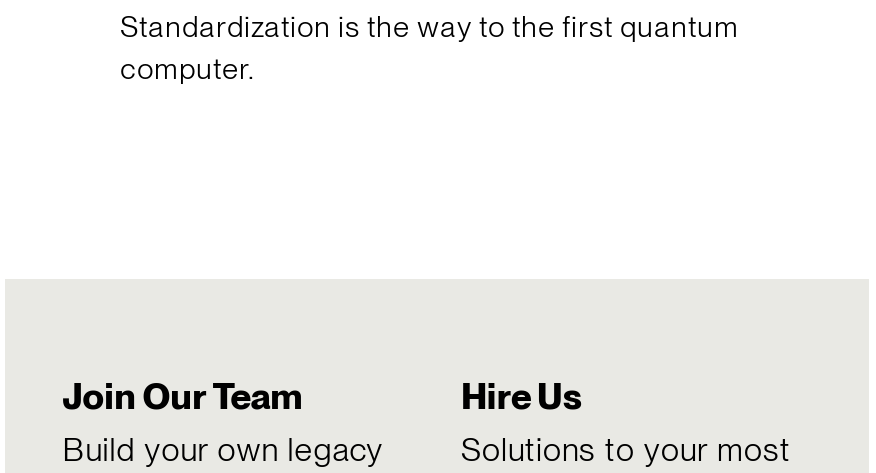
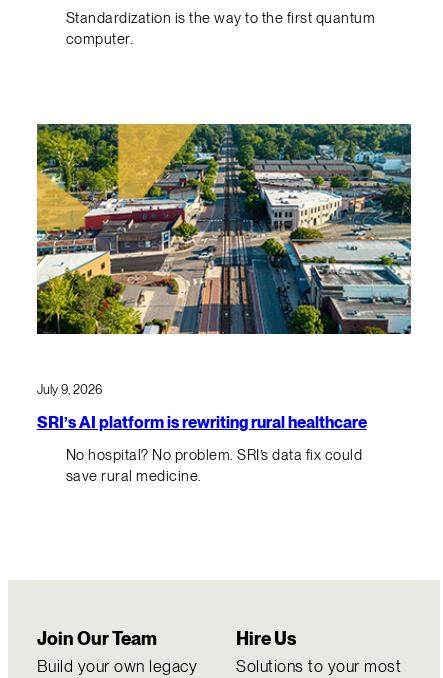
none -> [36,123,412,335] [image]
none -> [37,382,367,485] July 9, 2026 | SRI’s AI platform is rewriting rural healthcare | No hospital? No problem. SRI’s data fix could | save rural medicine.

